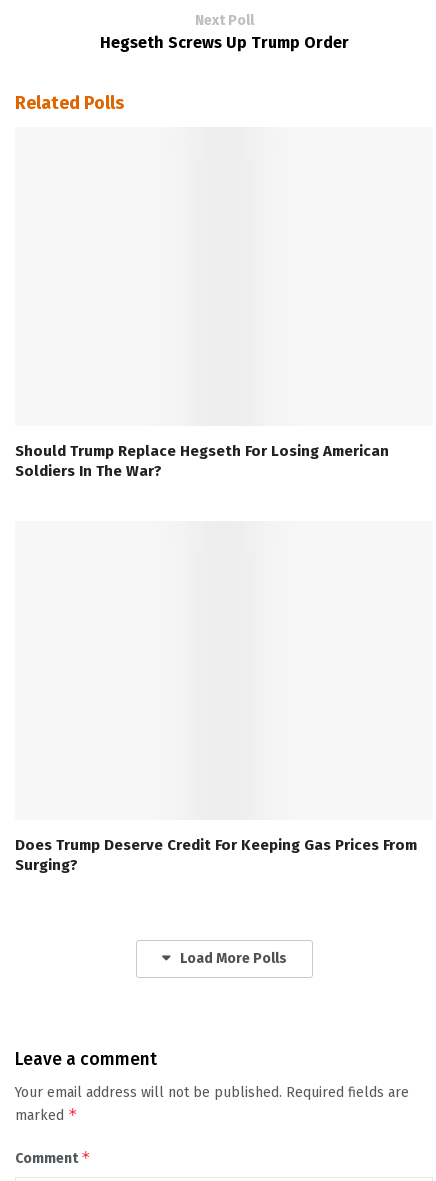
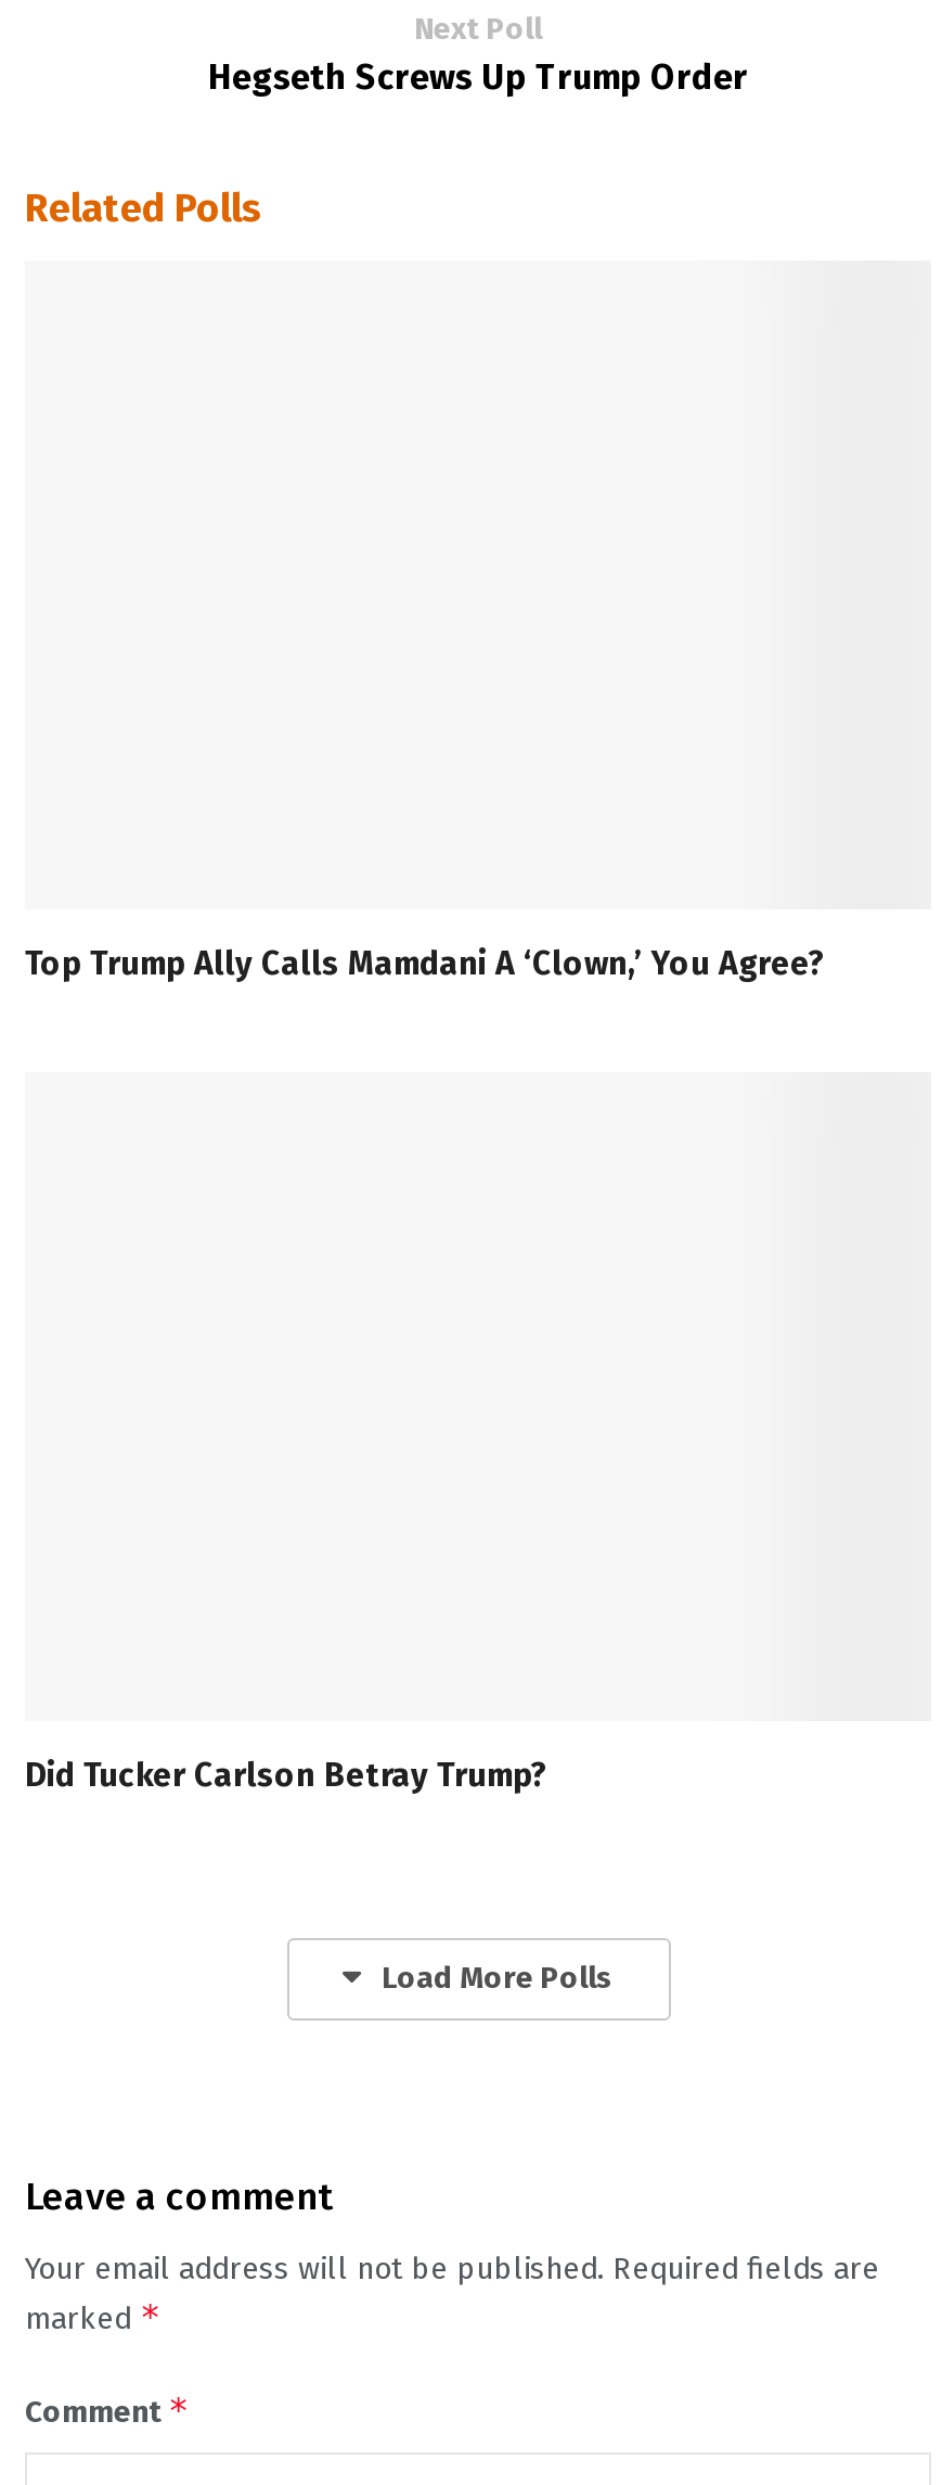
[15,442,389,480] Should Trump Replace Hegseth For Losing American | Soldiers In The War? -> [25,944,825,983] Top Trump Ally Calls Mamdani A ‘Clown,’ You Agree?
[15,836,417,874] Does Trump Deserve Credit For Keeping Gas Prices From | Surging? -> [25,1755,547,1794] Did Tucker Carlson Betray Trump?

